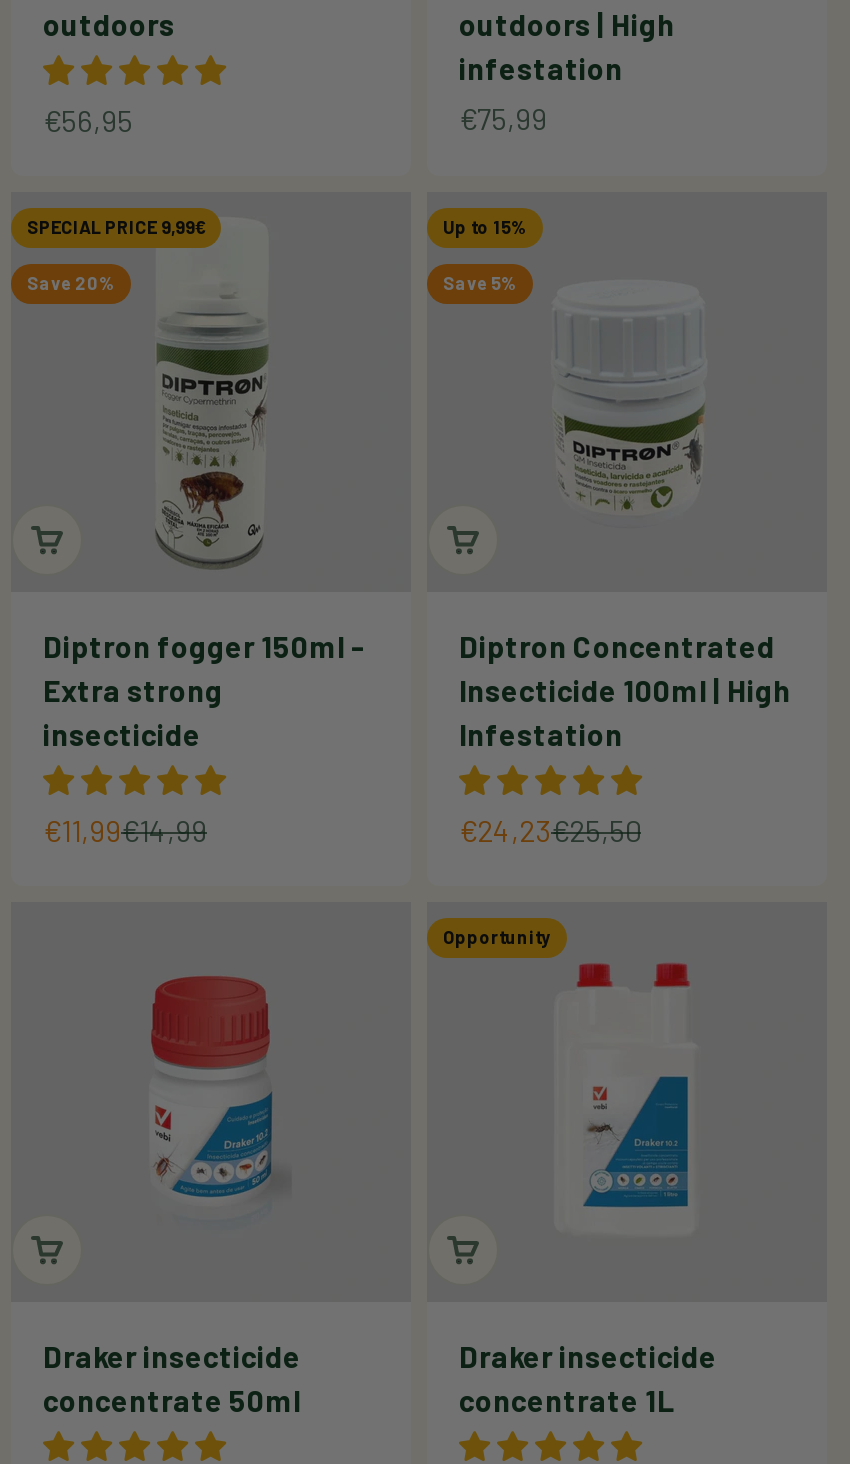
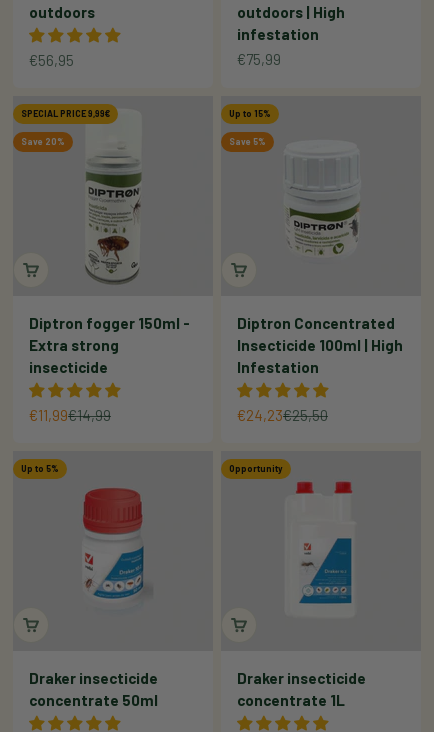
none -> [21,463,59,474] Up to 5%

